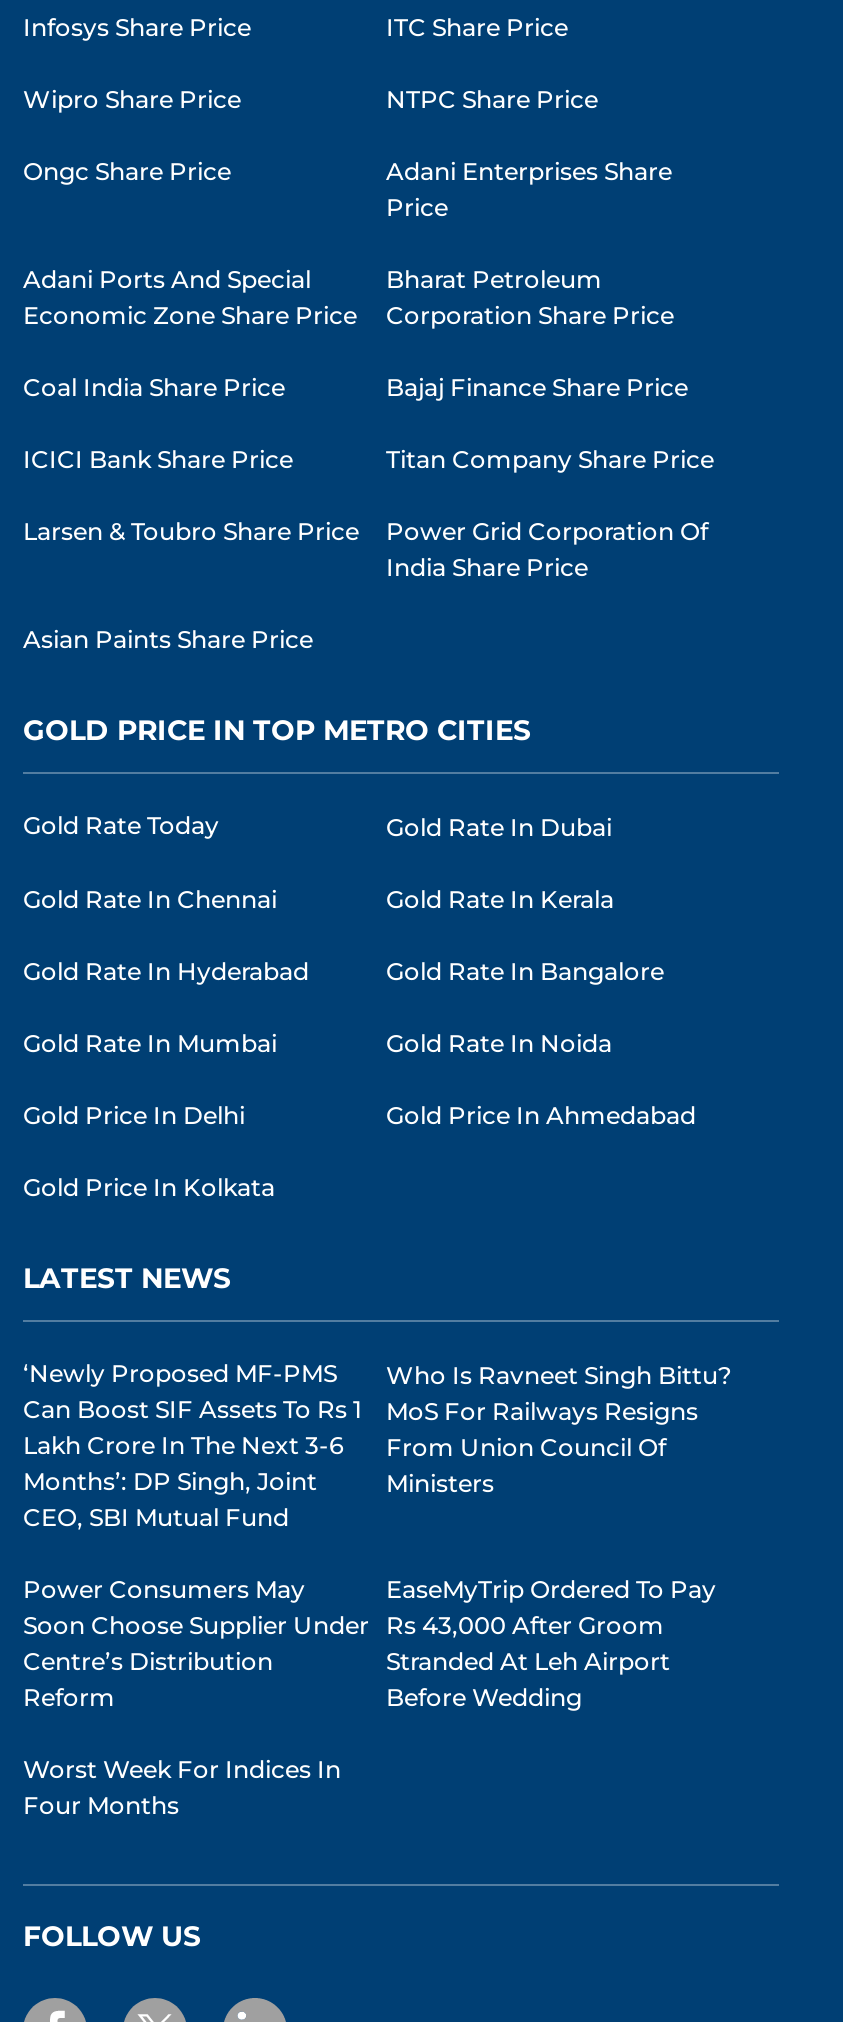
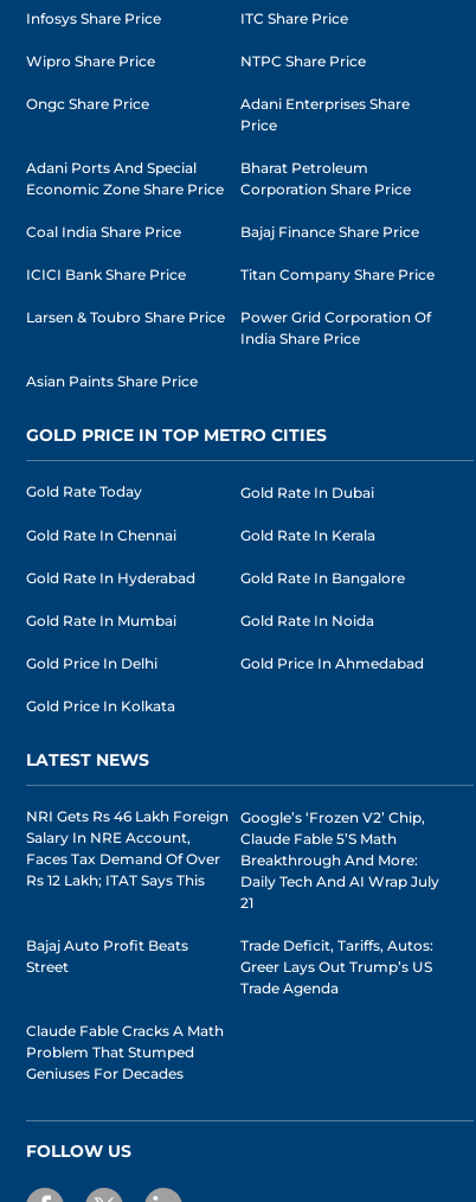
[23,1359,361,1533] ‘Newly Proposed MF-PMS | Can Boost SIF Assets To Rs 1 | Lakh Crore In The Next 3-6 | Months’: DP Singh, Joint | CEO, SBI Mutual Fund -> [26,808,229,890] NRI Gets Rs 46 Lakh Foreign | Salary In NRE Account, | Faces Tax Demand Of Over | Rs 12 Lakh; ITAT Says This
[386,1361,732,1499] Who Is Ravneet Singh Bittu? | MoS For Railways Resigns | From Union Council Of | Ministers -> [241,809,440,912] Google’s ‘Frozen V2’ Chip, | Claude Fable 5’s Math | Breakthrough And More: | Daily Tech And AI Wrap July | 21
[23,1575,369,1713] Power Consumers May | Soon Choose Supplier Under | Centre’s Distribution | Reform -> [26,937,188,976] Bajaj Auto Profit Beats | Street
[386,1575,716,1713] EaseMyTrip Ordered To Pay | Rs 43,000 After Groom | Stranded At Leh Airport | Before Wedding -> [241,937,434,997] Trade Deficit, Tariffs, Autos: | Greer Lays Out Trump’s US | Trade Agenda
[23,1755,341,1821] Worst Week For Indices In | Four Months -> [26,1022,224,1083] Claude Fable Cracks A Math | Problem That Stumped | Geniuses For Decades

